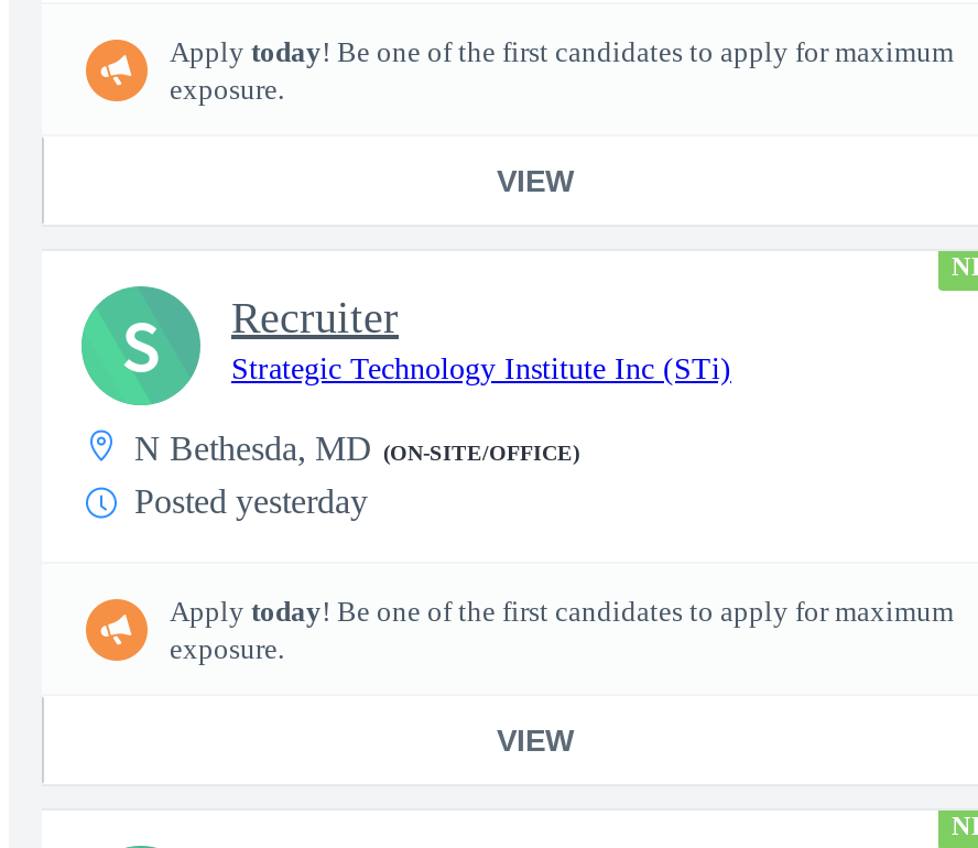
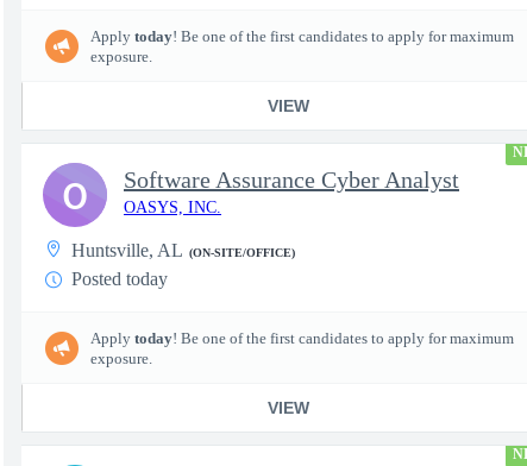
[121,301,161,391] S -> [62,171,88,219] O
[231,293,731,385] Recruiter | Strategic Technology Institute Inc (STi) -> [124,166,459,216] Software Assurance Cyber Analyst | OASYS, INC.
[134,430,579,520] N Bethesda, MD (ON-SITE/OFFICE) | Posted yesterday -> [71,240,295,289] Huntsville, AL (ON-SITE/OFFICE) | Posted today

